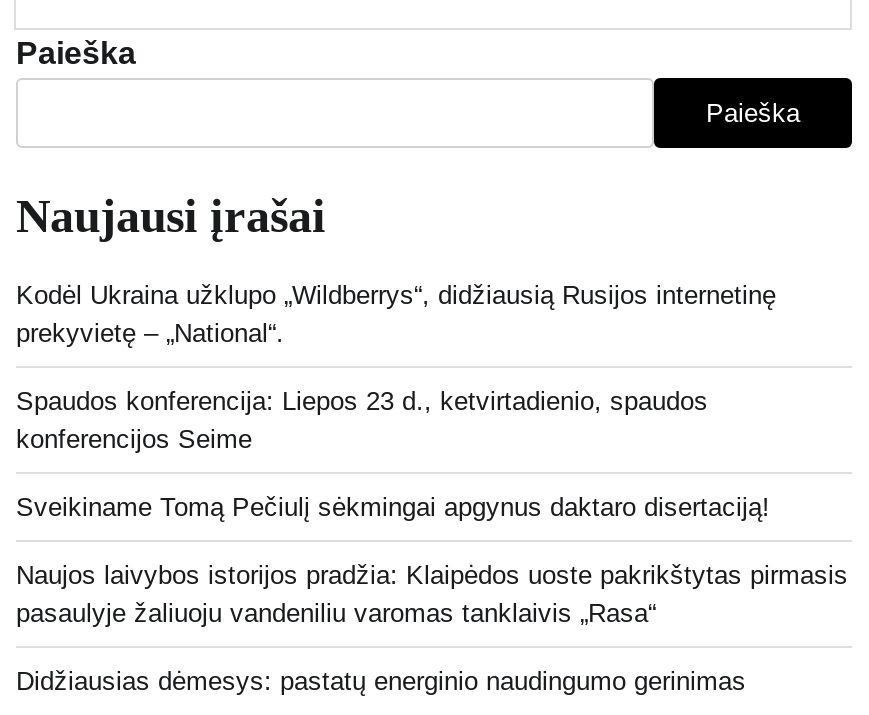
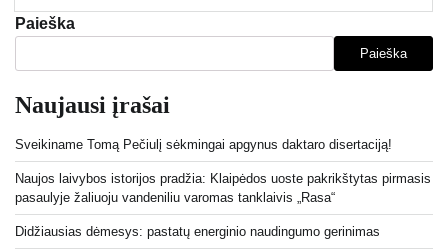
[16,280,776,454] Kodėl Ukraina užklupo „Wildberrys“, didžiausią Rusijos internetinę | prekyvietę – „National“. | Spaudos konferencija: Liepos 23 d., ketvirtadienio, spaudos | konferencijos Seime -> none

